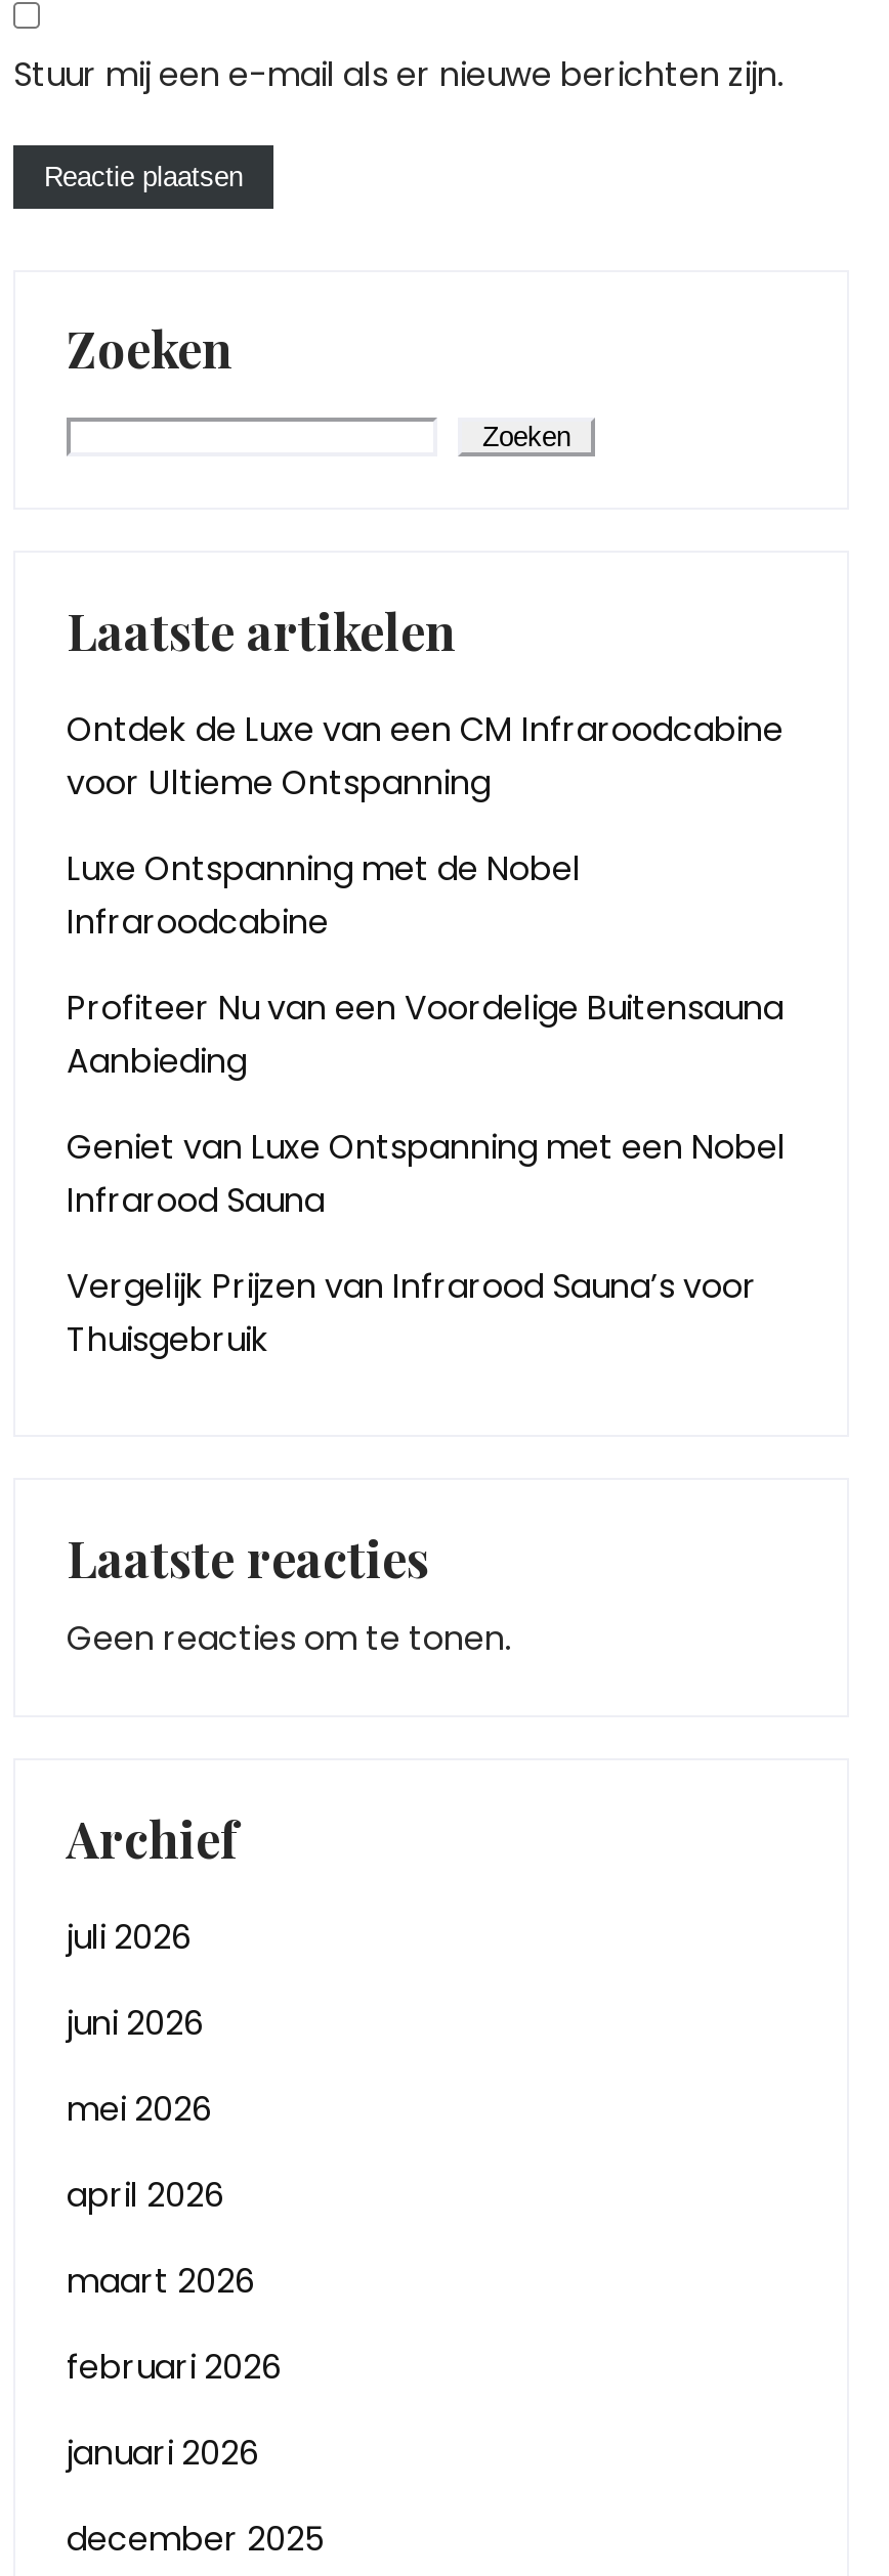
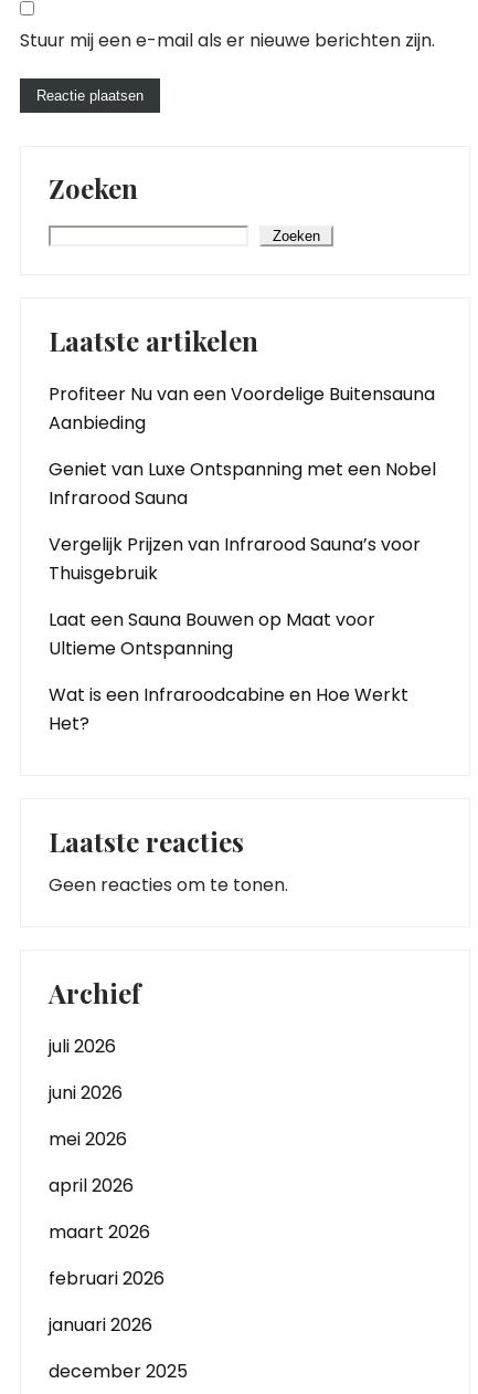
[67,706,784,946] Ontdek de Luxe van een CM Infraroodcabine | voor Ultieme Ontspanning | Luxe Ontspanning met de Nobel | Infraroodcabine -> none
moved [67,985,786,1363] -> [49,381,436,586]: Profiteer Nu van een Voordelige Buitensauna | Aanbieding | Geniet van Luxe Ontspanning met een Nobel | Infrarood Sauna | Vergelijk Prijzen van Infrarood Sauna’s voor | Thuisgebruik
none -> [49,607,408,736] Laat een Sauna Bouwen op Maat voor | Ultieme Ontspanning | Wat is een Infraroodcabine en Hoe Werkt | Het?

